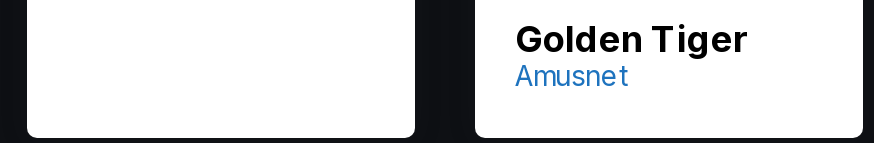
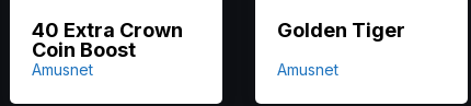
none -> [32,19,183,79] 40 Extra Crown | Coin Boost | Amusnet

